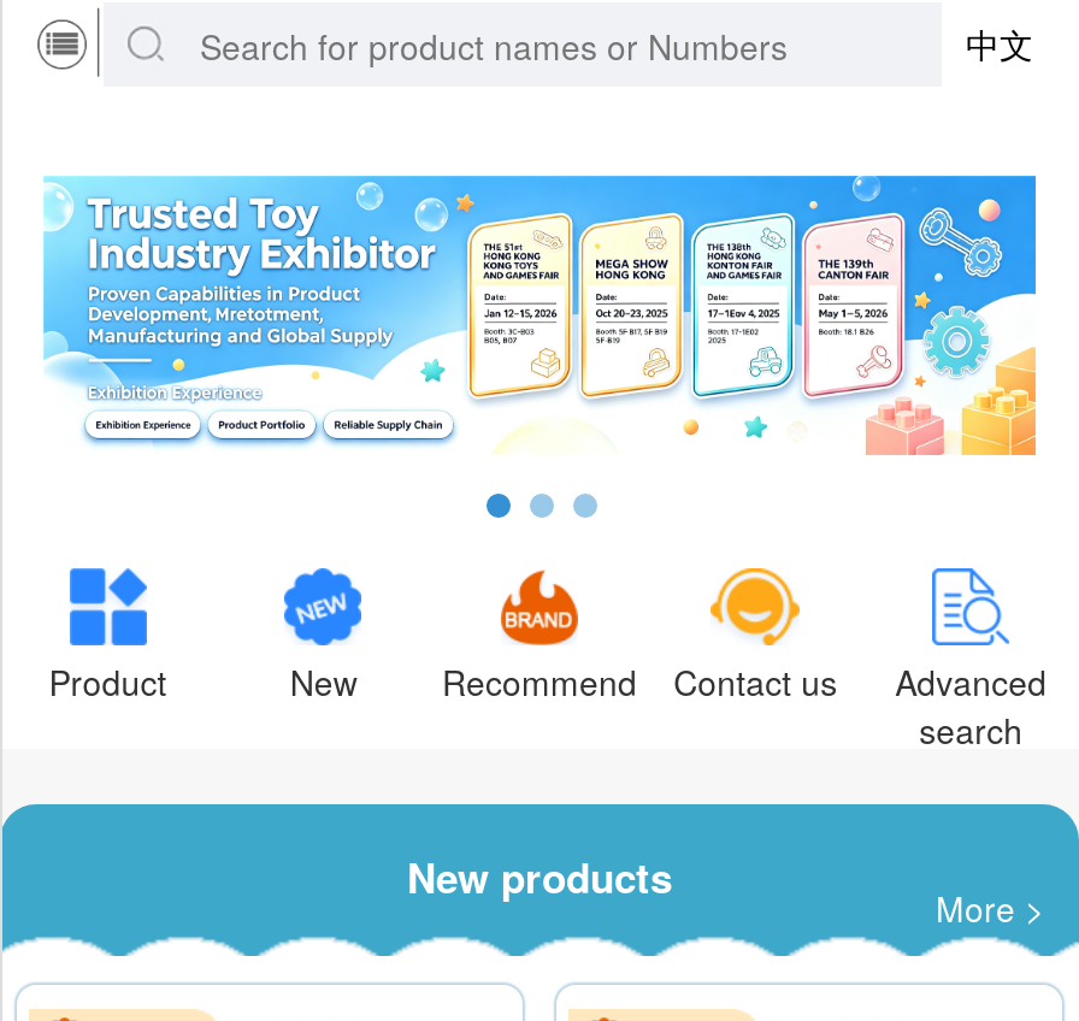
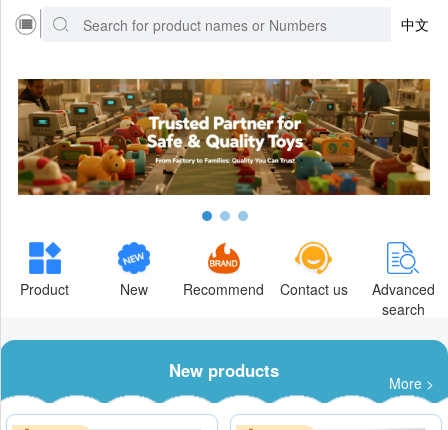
[41,173,1038,458] [image] -> [17,78,431,196] [image]

